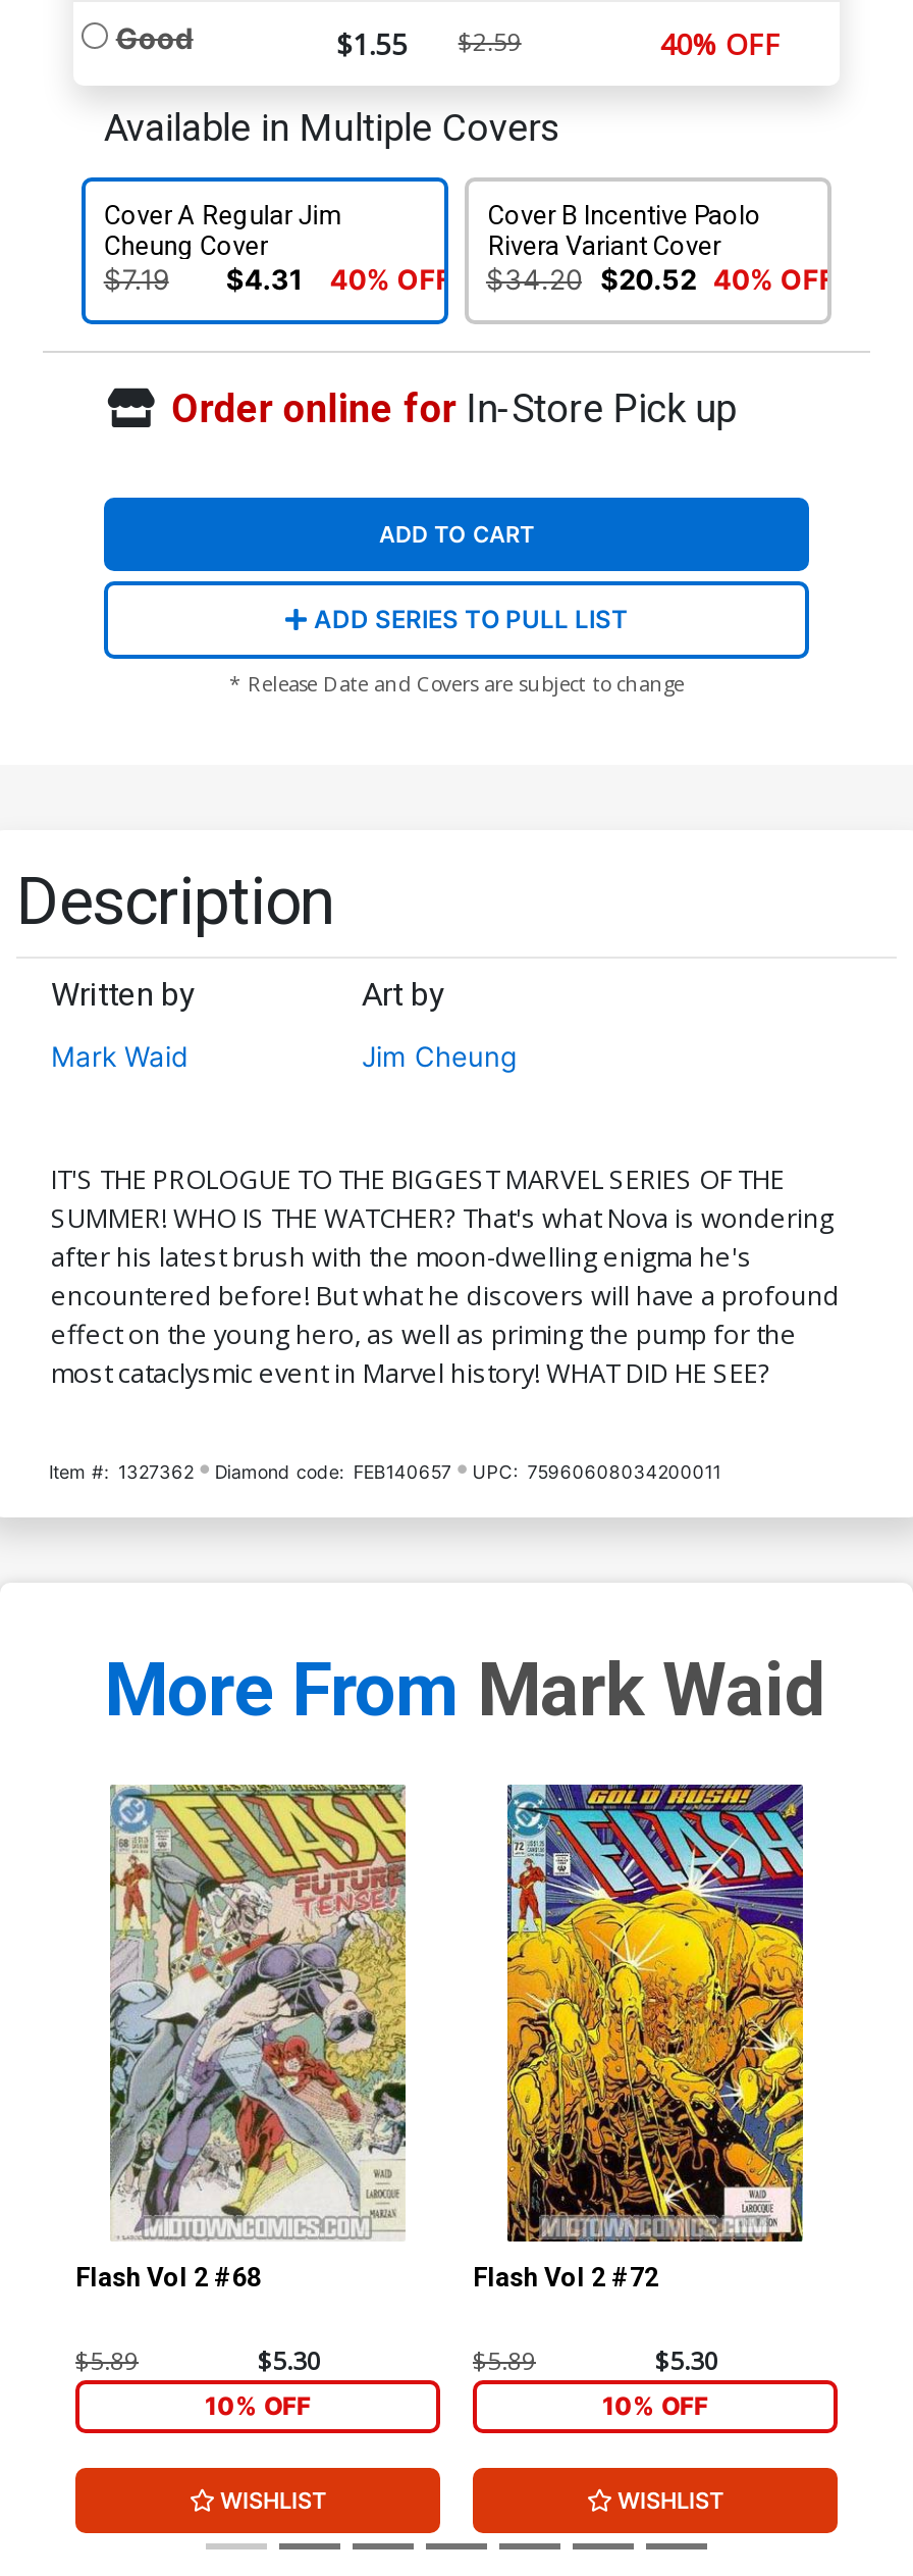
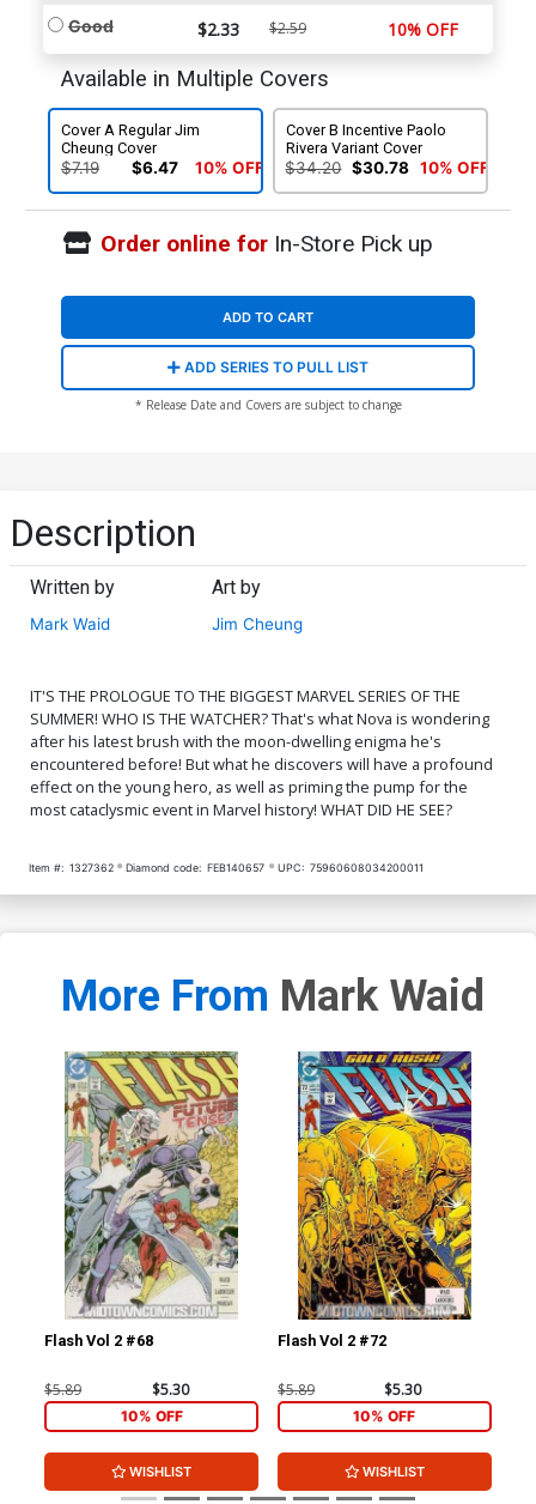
[336,24,521,63] $1.55 $2.59 -> [197,18,306,41] $2.33 $2.59
[660,24,780,63] 40% OFF -> [387,18,458,41] 10% OFF
[226,263,303,296] $4.31 -> [132,158,179,177] $6.47
[330,263,452,296] 40% OFF -> [195,158,264,177] 10% OFF
[486,263,835,296] $34.20 $20.52 40% OFF -> [285,158,489,177] $34.20 $30.78 10% OFF

